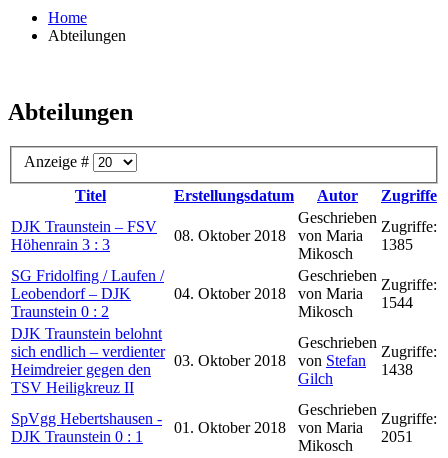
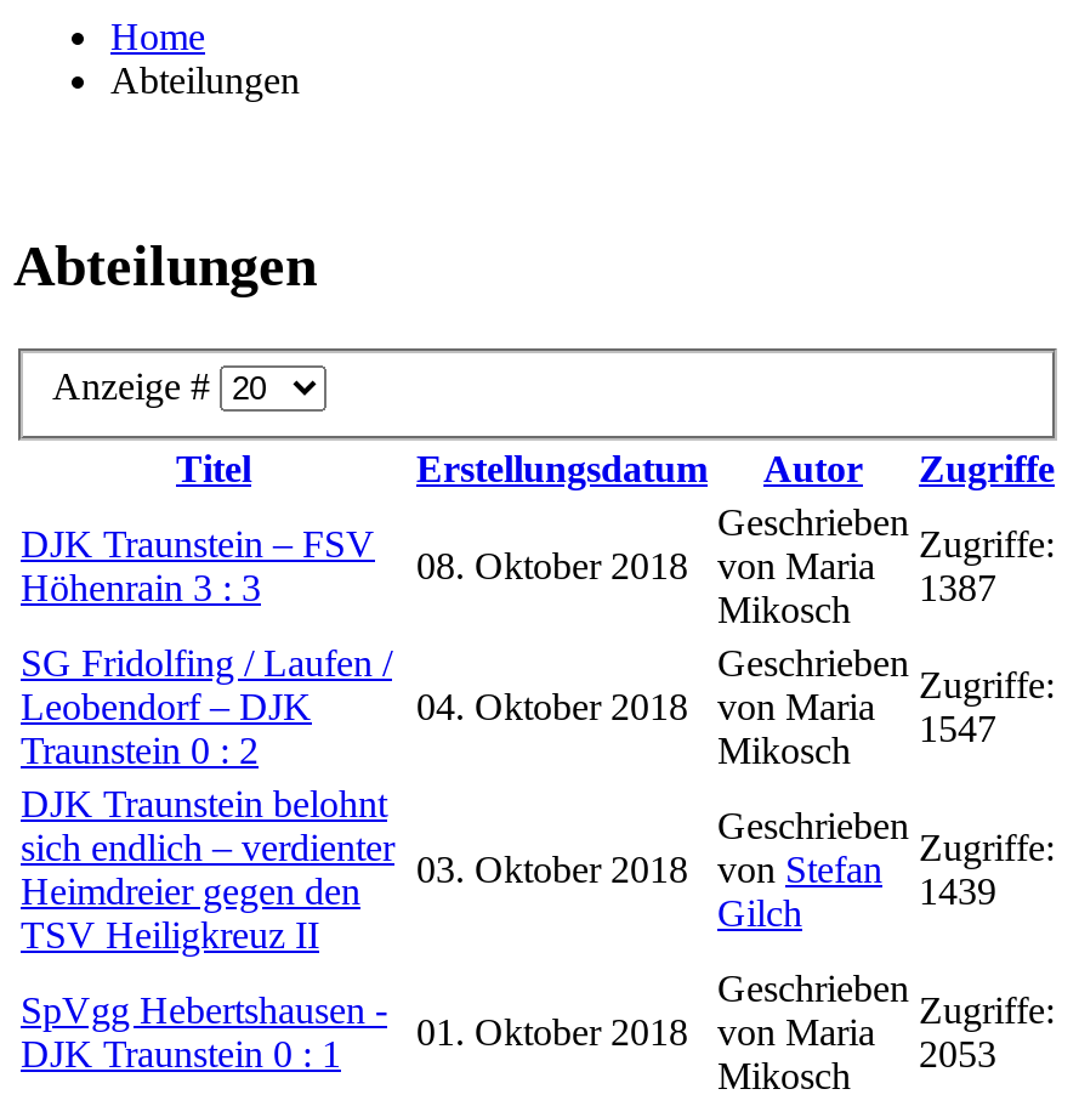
[381,236,413,253] 1385 -> [919,568,996,609] 1387
[381,294,413,311] 1544 -> [919,709,996,750] 1547
[381,361,413,378] 1438 -> [919,871,996,913] 1439
[381,428,413,445] 2051 -> [919,1034,996,1075] 2053

